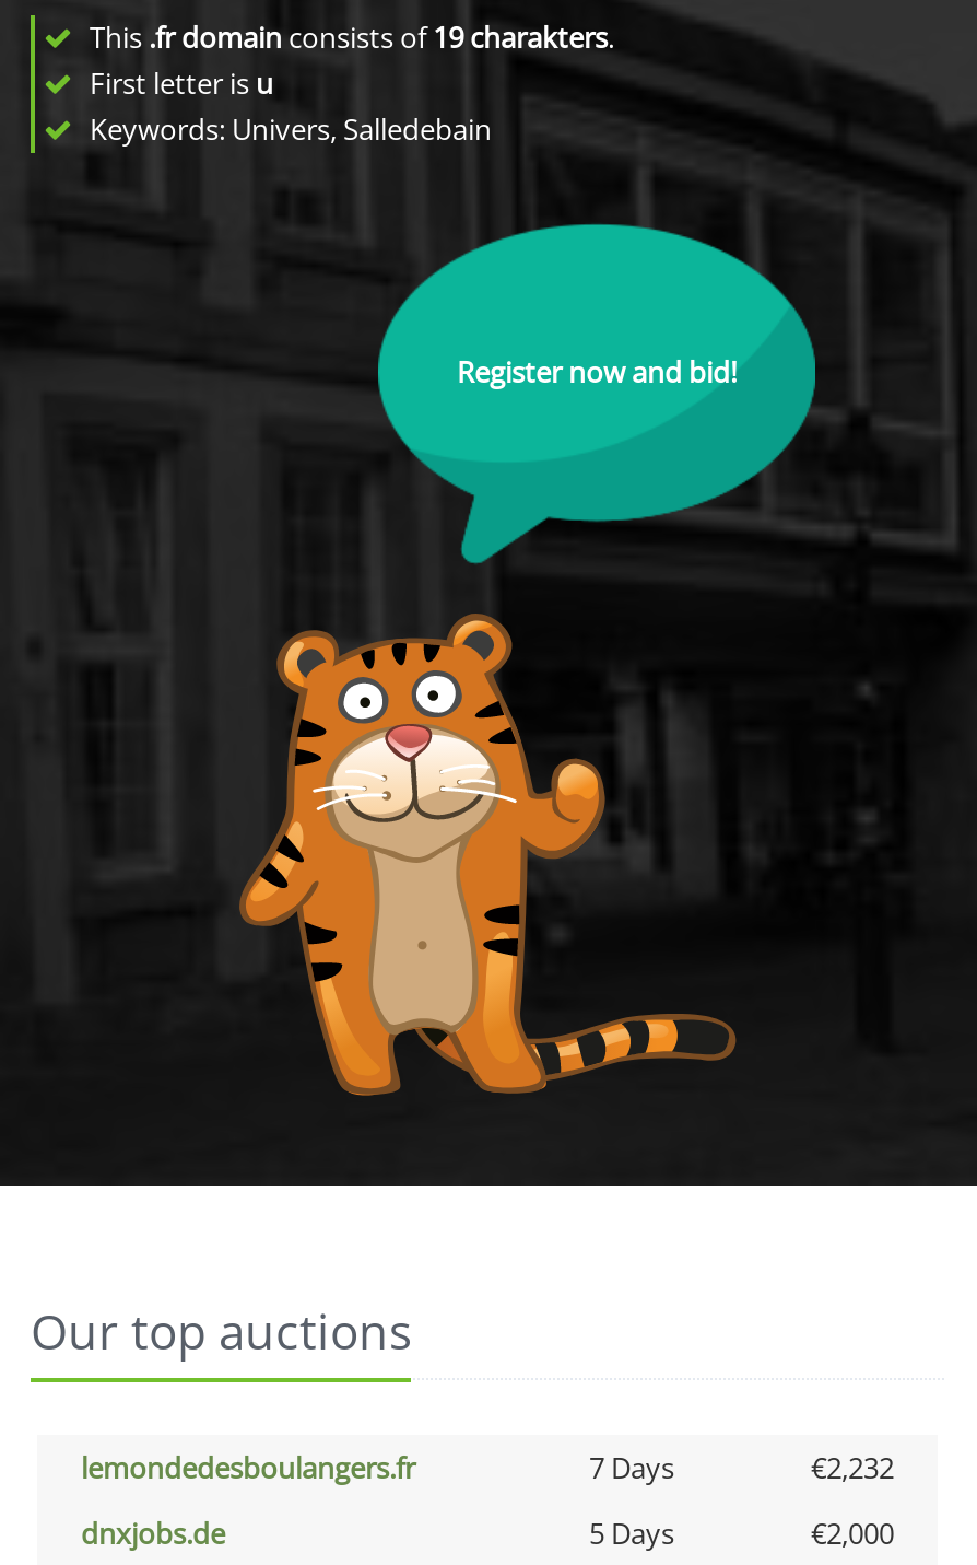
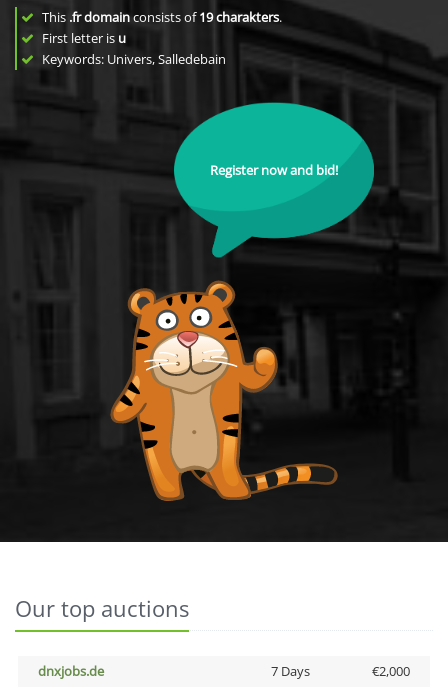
[81,1448,894,1487] lemondedesboulangers.fr | 7 Days | €2,232 -> none
[589,1514,674,1553] 5 Days -> [270,662,309,680] 7 Days

